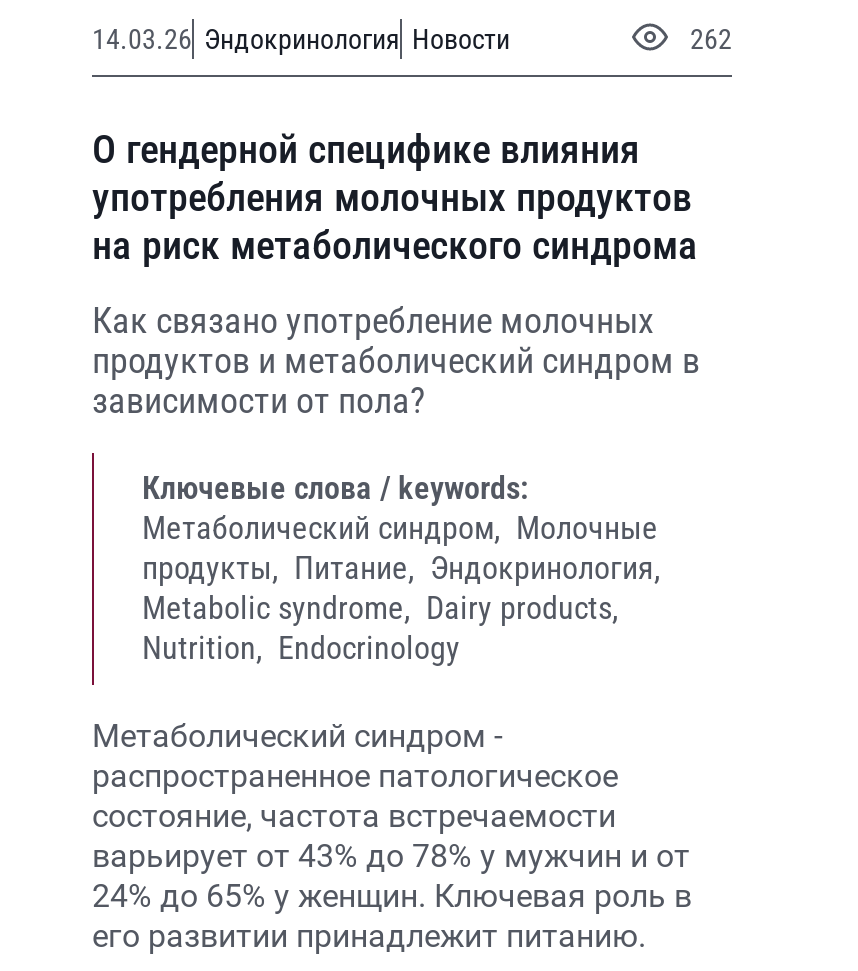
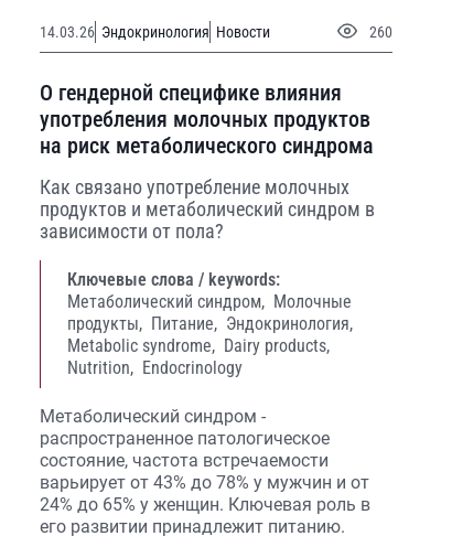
[684,23,732,55] 262 -> [366,23,392,41] 260

